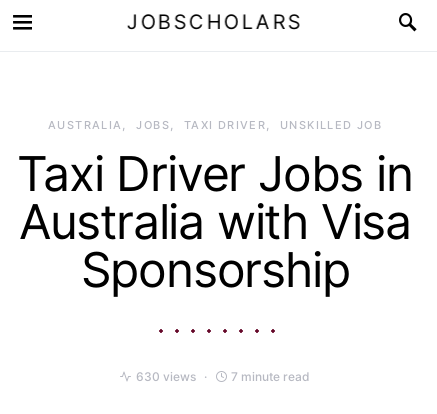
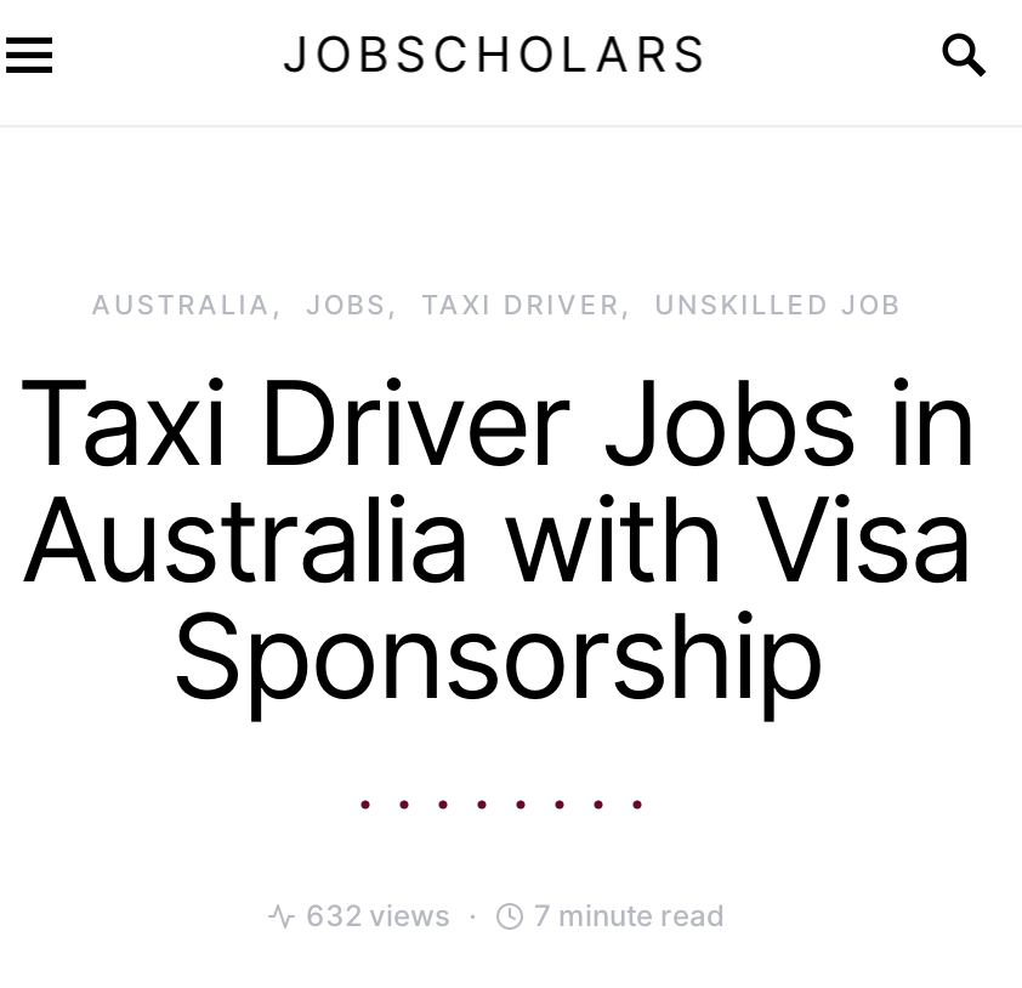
[136,369,196,384] 630 views -> [306,897,449,933] 632 views

